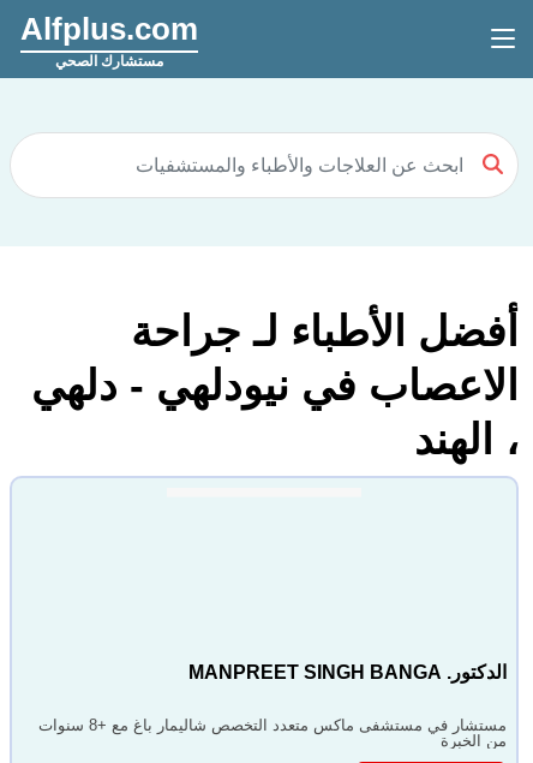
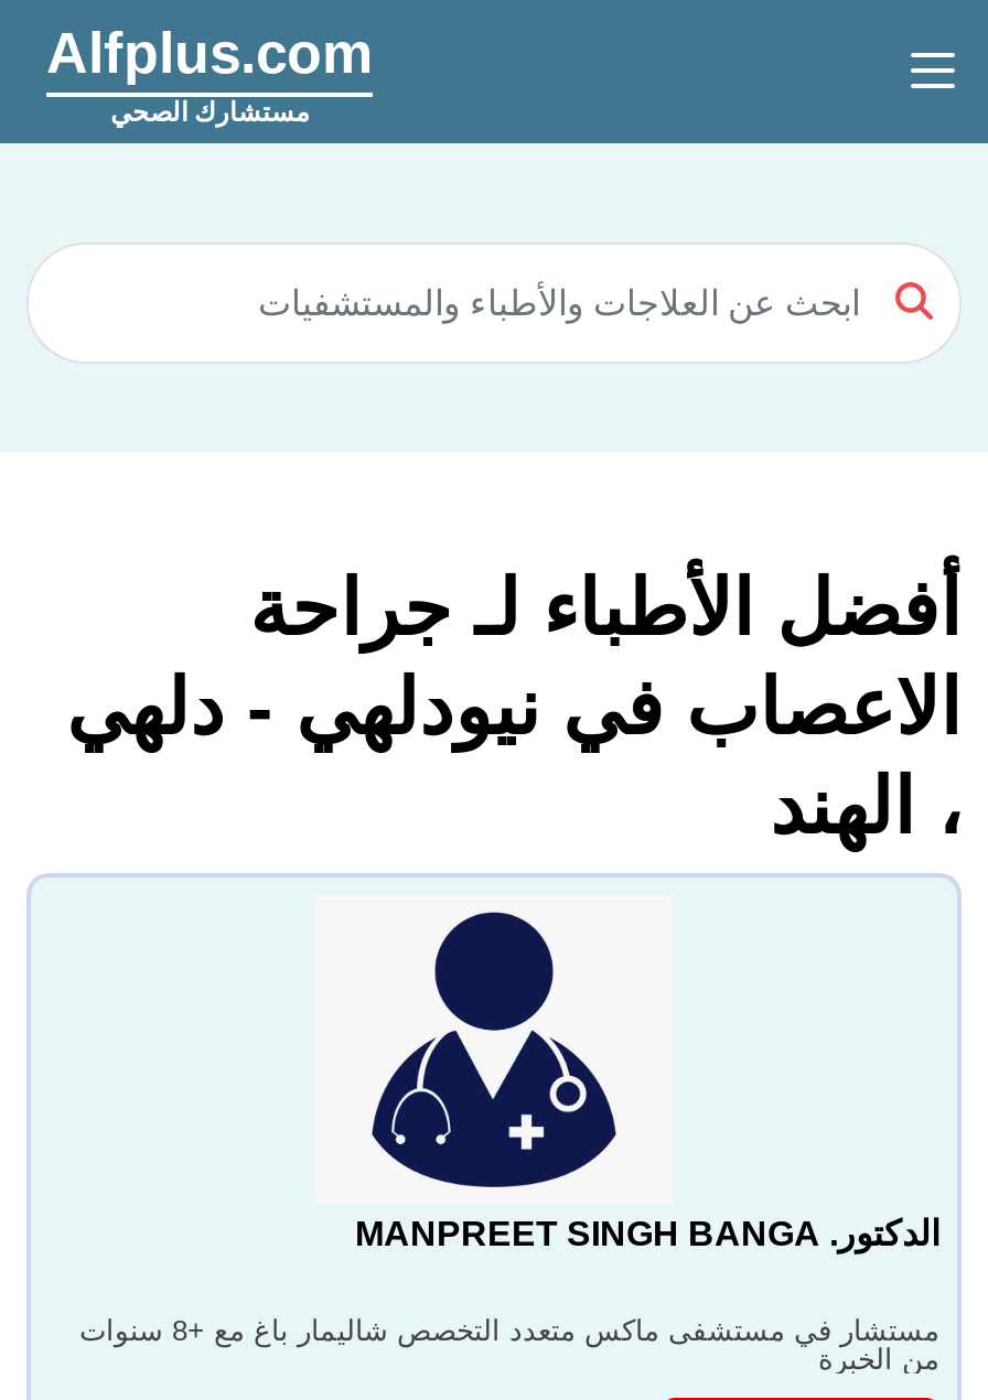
none -> [370,911,617,1191] [image]

